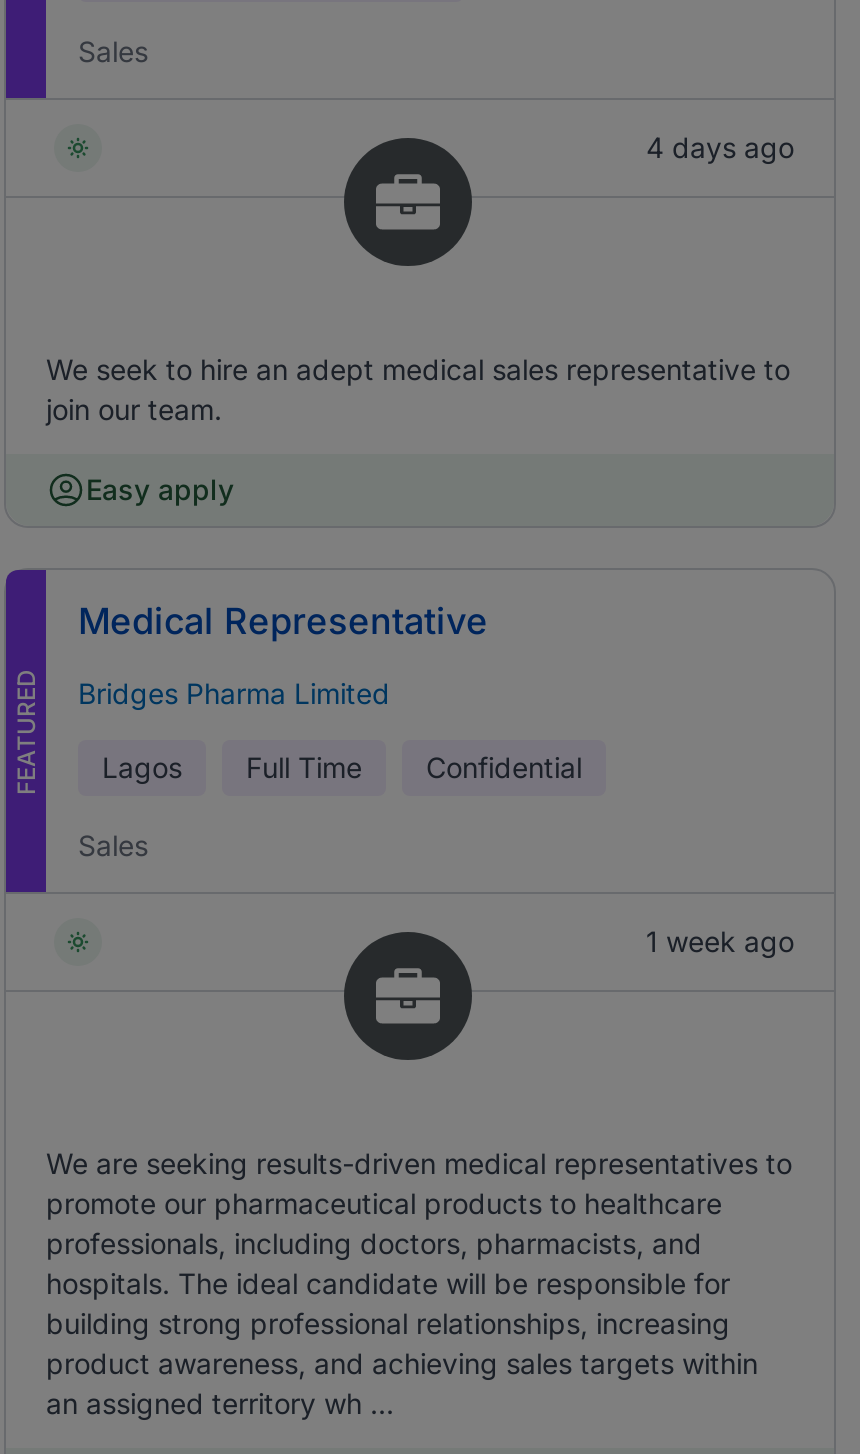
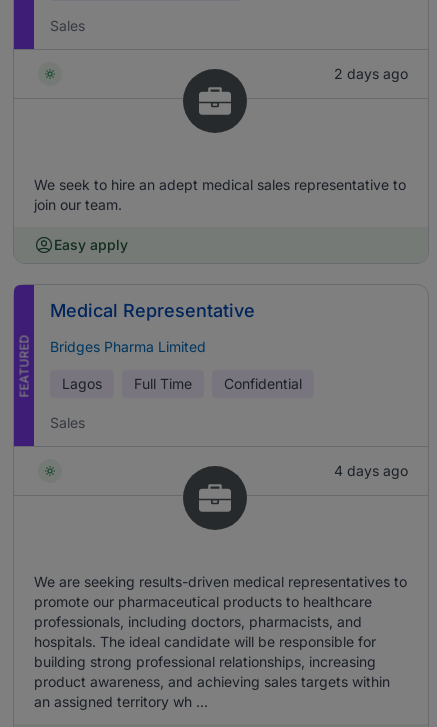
[646,130,794,164] 4 days ago -> [334,65,408,82] 2 days ago
[646,924,794,958] 1 week ago -> [334,462,408,479] 4 days ago

